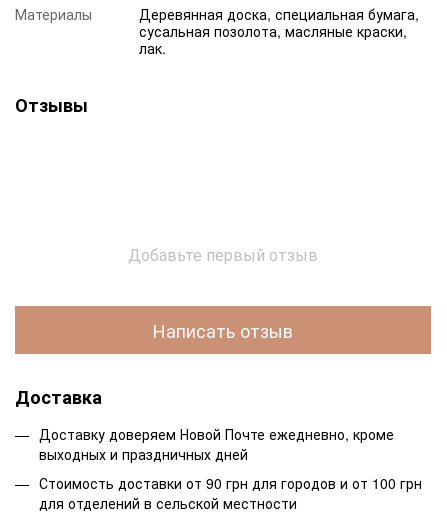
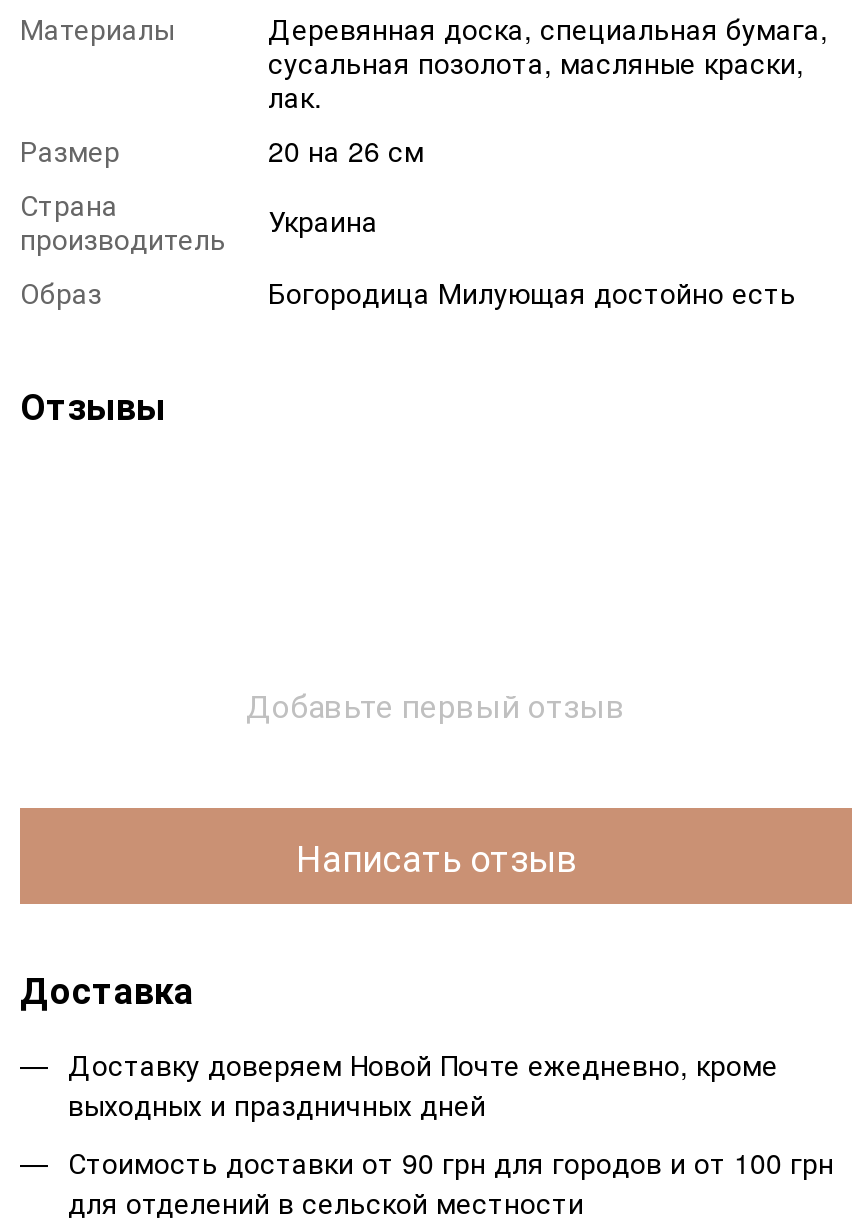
none -> [20,130,796,312] Размер | 20 на 26 см | Страна | производитель | Украина | Образ | Богородица Милующая достойно есть

